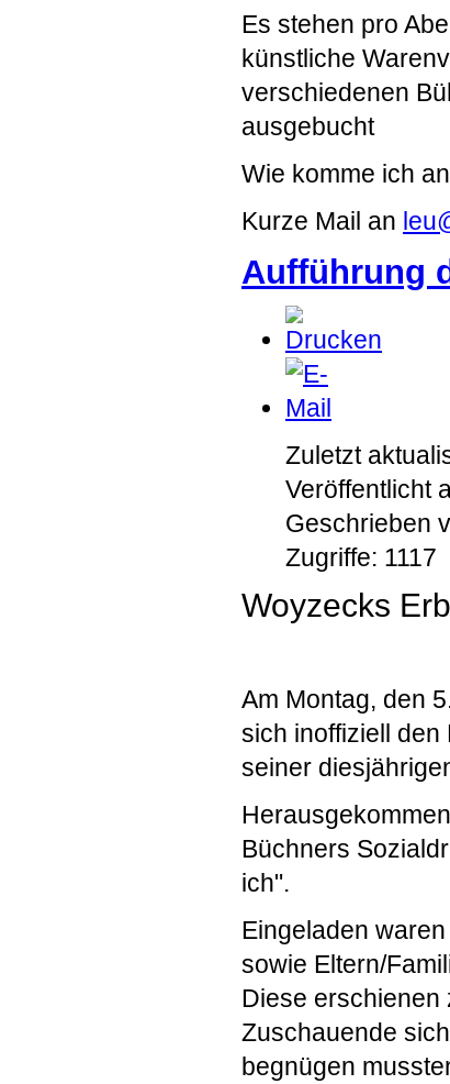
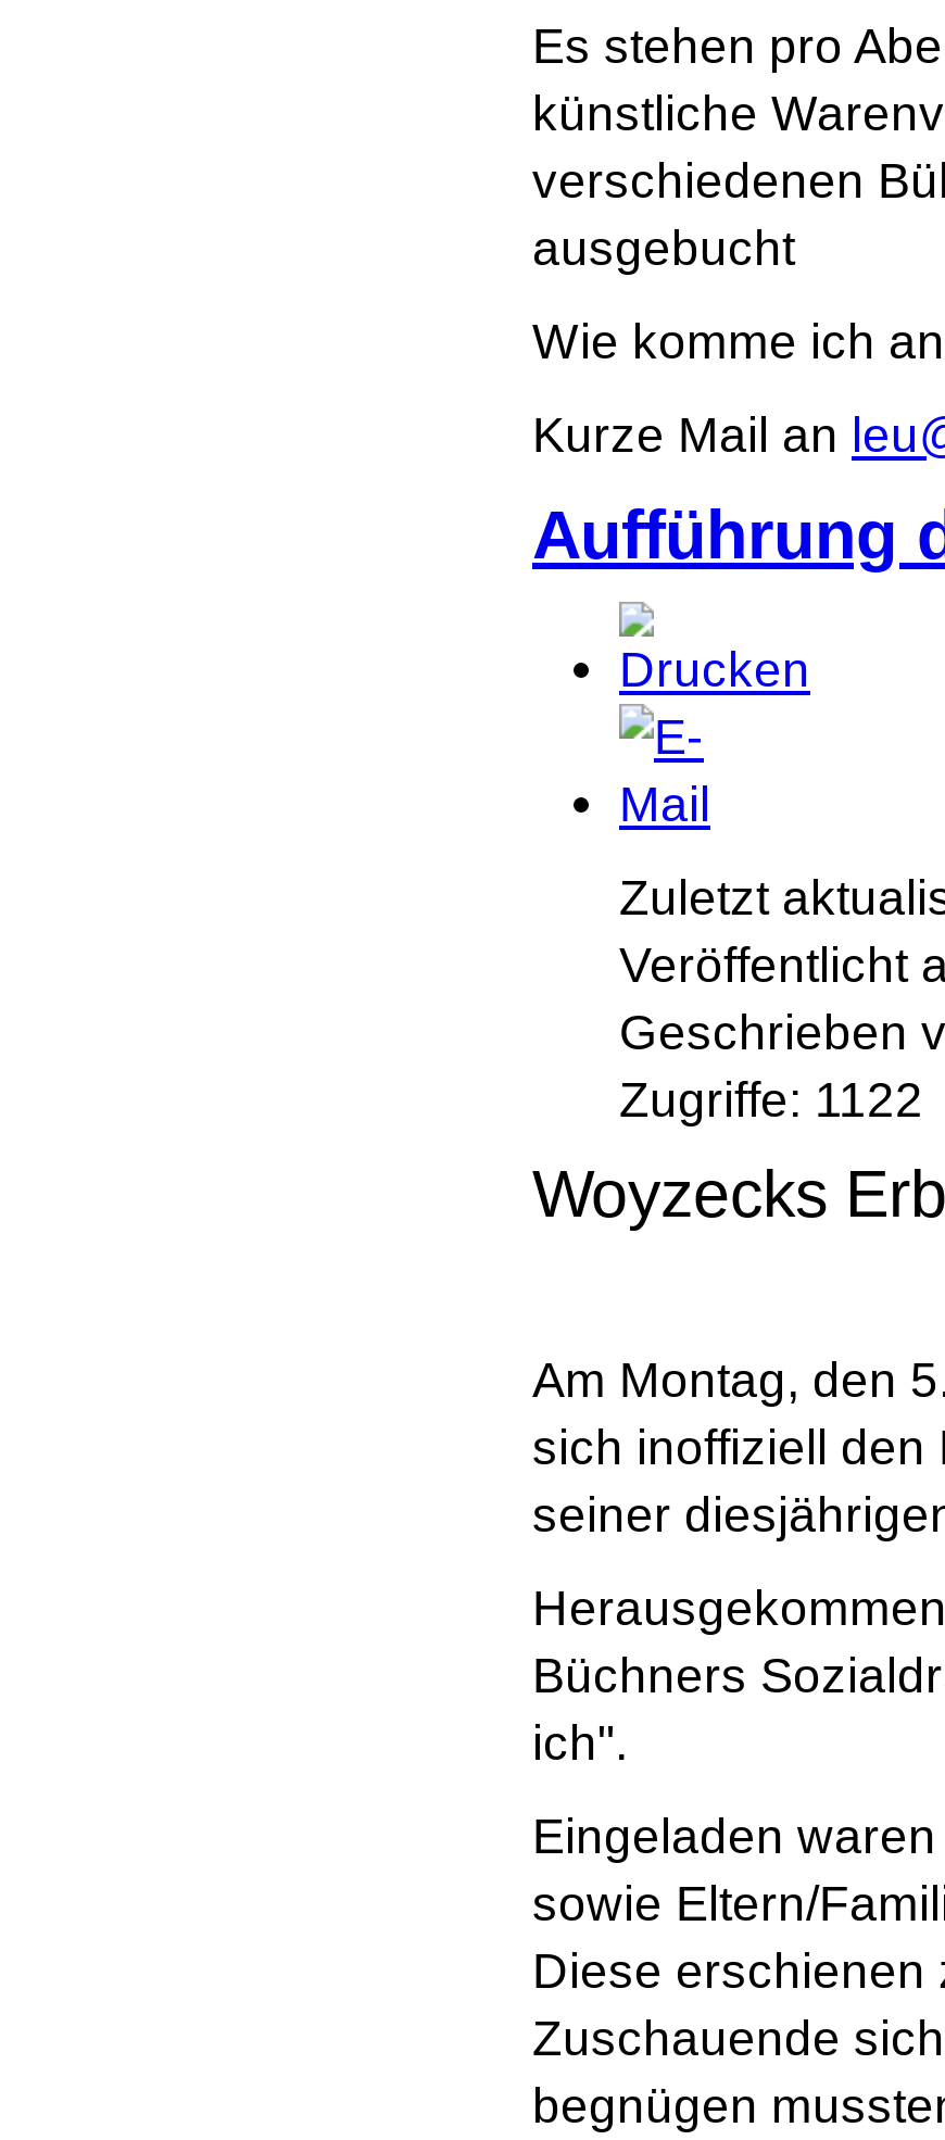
[285,543,437,571] Zugriffe: 1117 -> [619,1071,923,1127] Zugriffe: 1122

